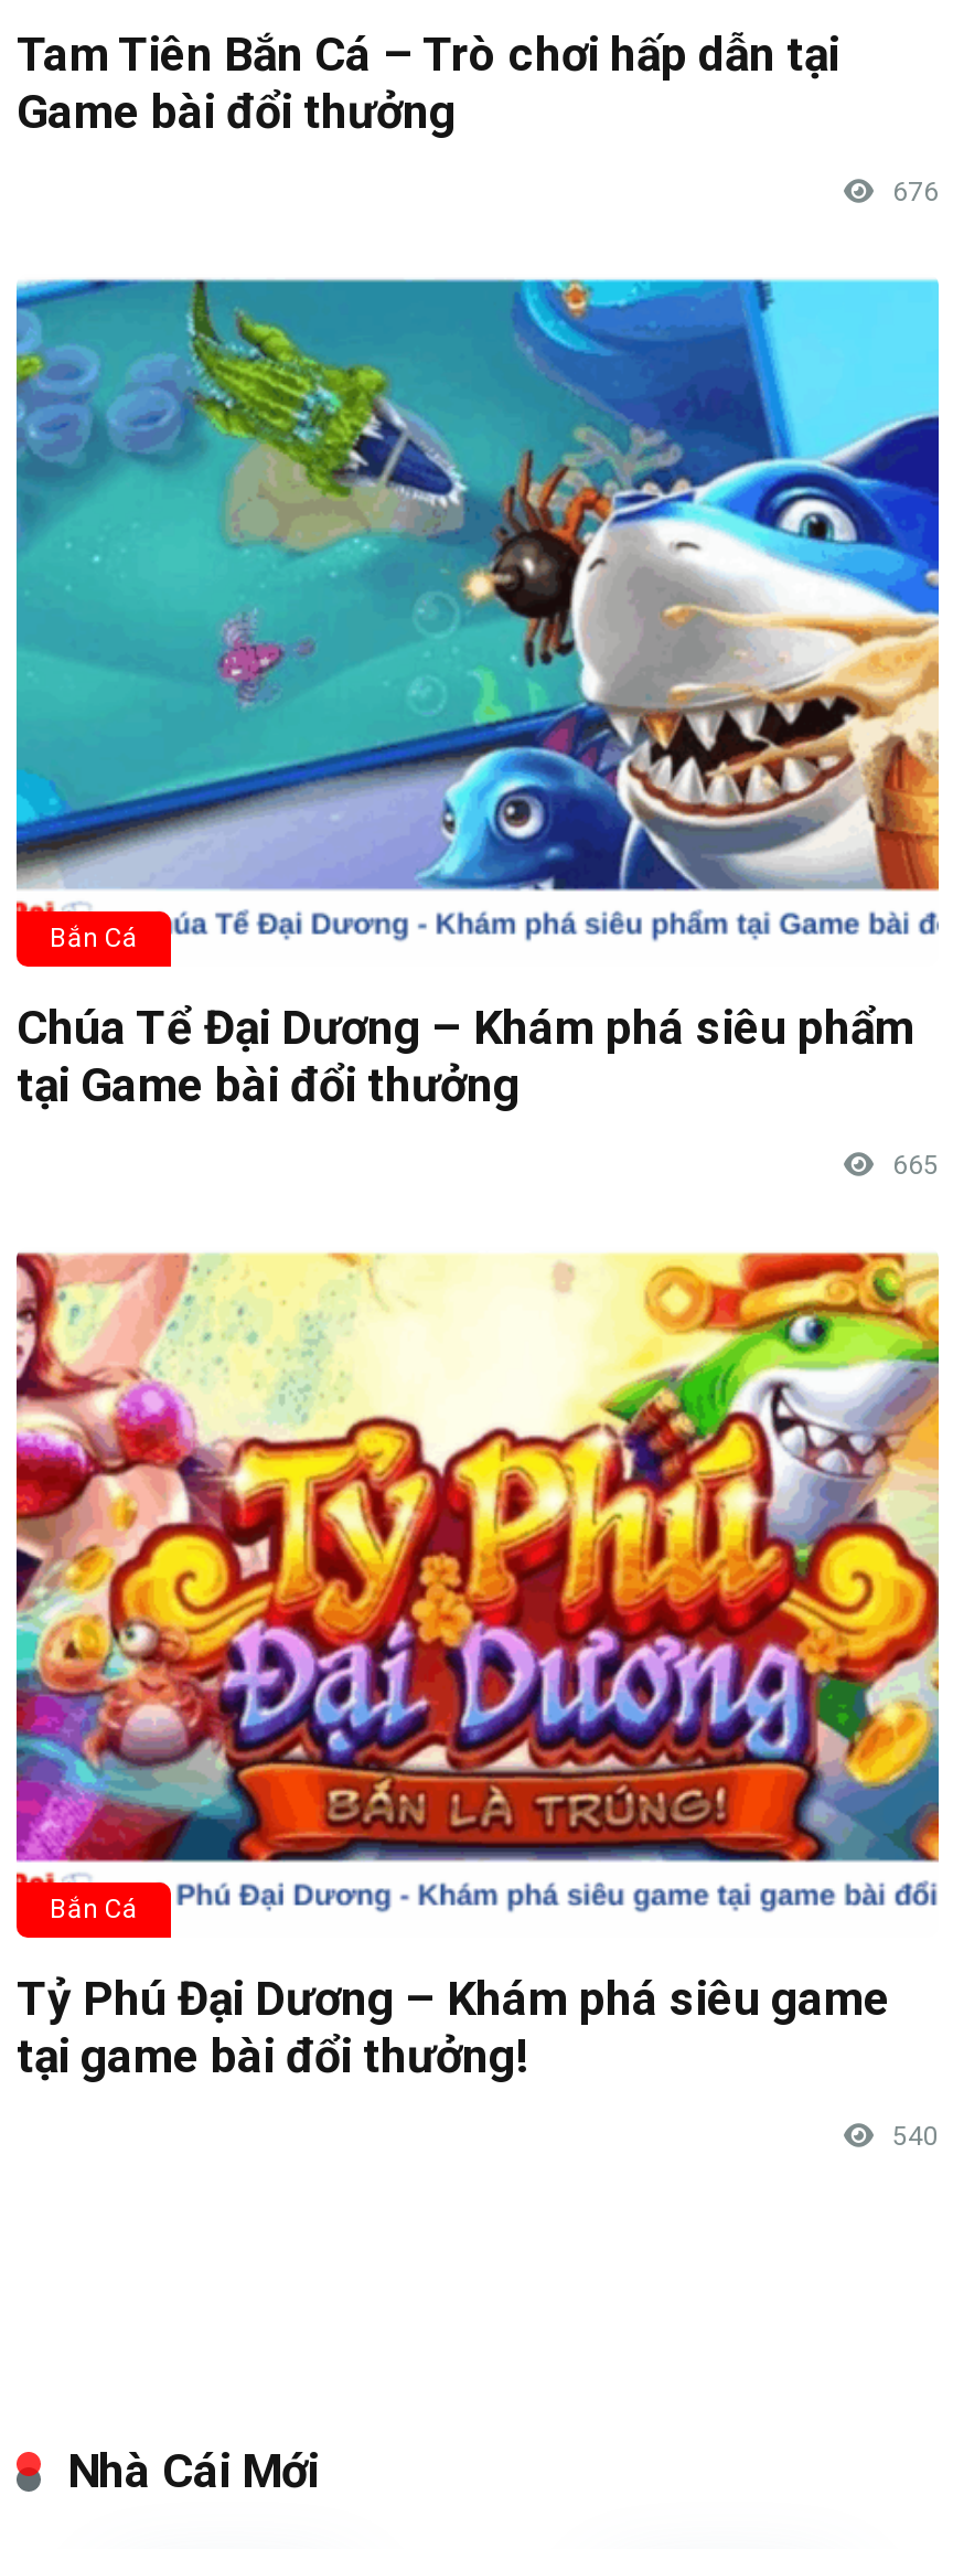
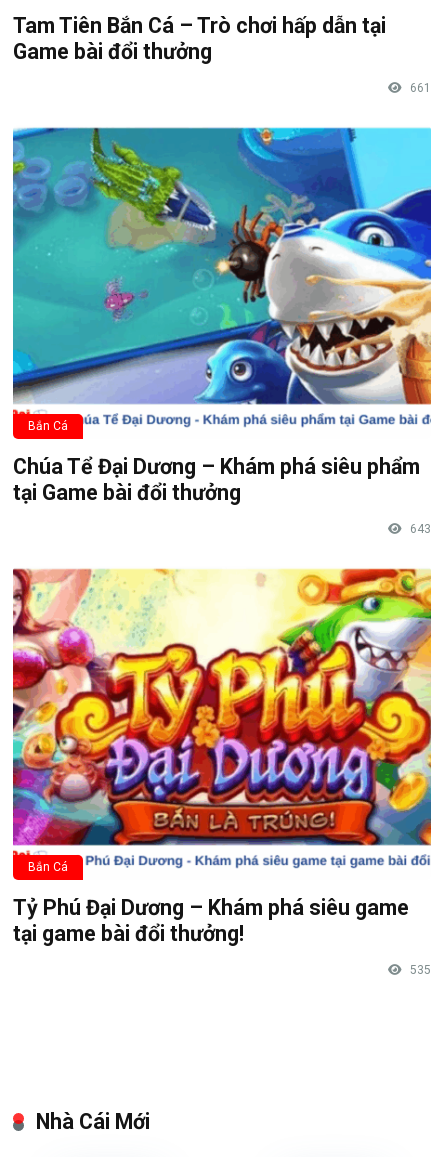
[886,176,939,207] 676 -> [407,81,431,95] 661
[886,1149,939,1180] 665 -> [407,522,431,536] 643
[886,2122,939,2153] 540 -> [407,963,431,977] 535

